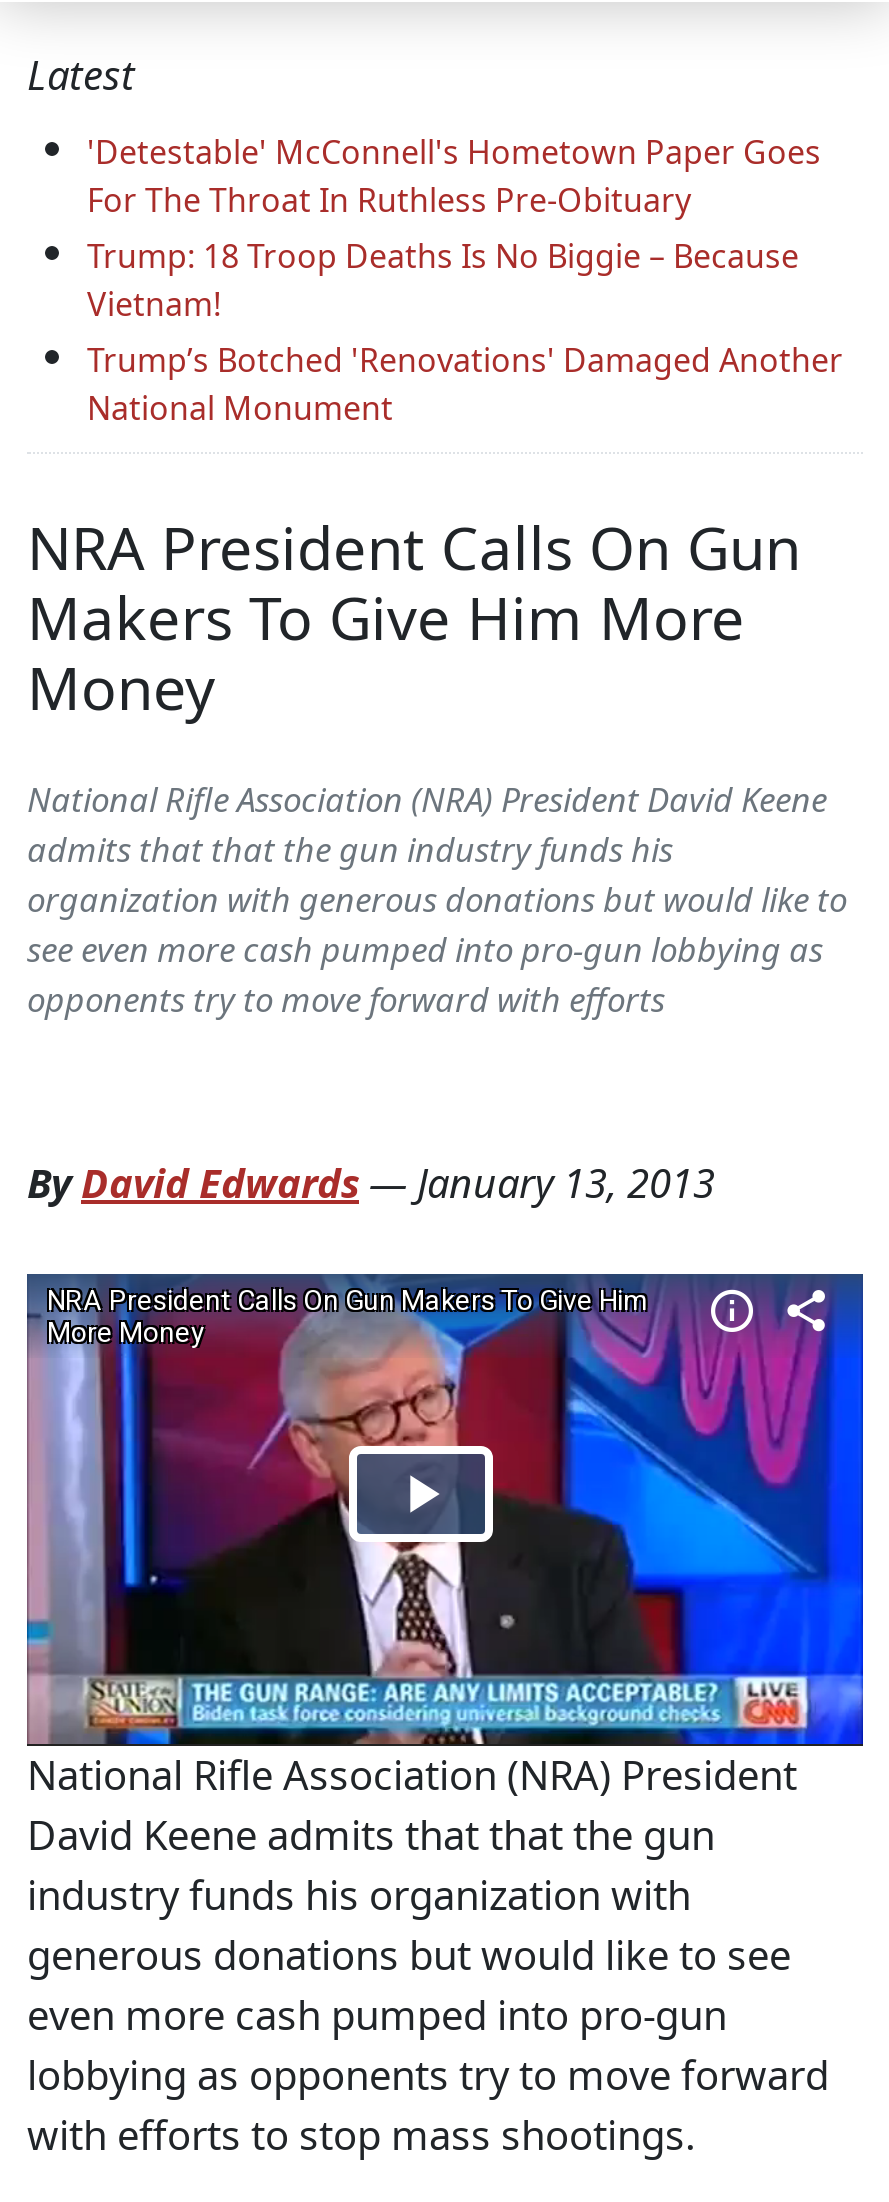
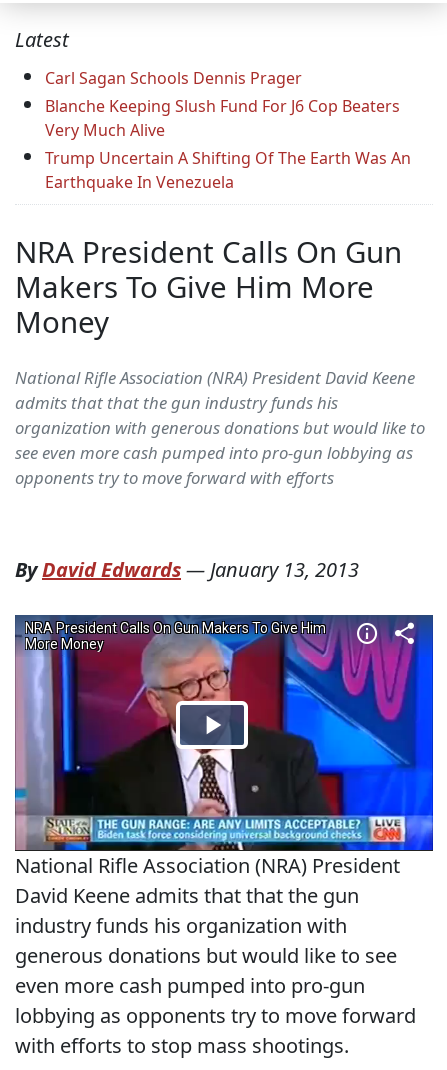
[87,131,843,431] 'Detestable' McConnell's Hometown Paper Goes | For The Throat In Ruthless Pre-Obituary | Trump: 18 Troop Deaths Is No Biggie – Because | Vietnam! | Trump’s Botched 'Renovations' Damaged Another | National Monument -> [45,67,411,193] Carl Sagan Schools Dennis Prager | Blanche Keeping Slush Fund For J6 Cop Beaters | Very Much Alive | Trump Uncertain A Shifting Of The Earth Was An | Earthquake In Venezuela

